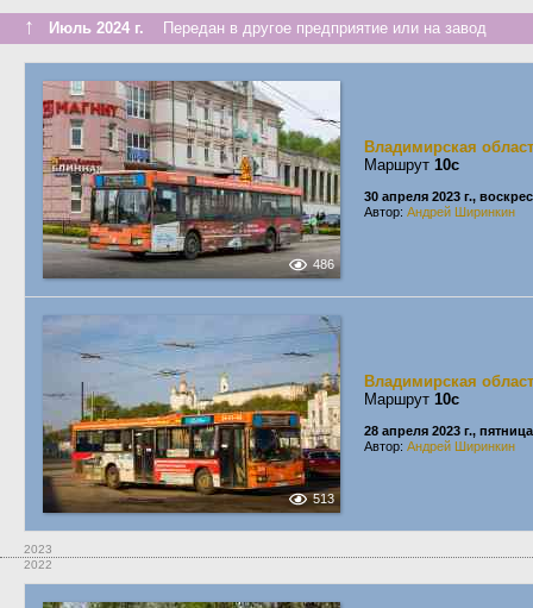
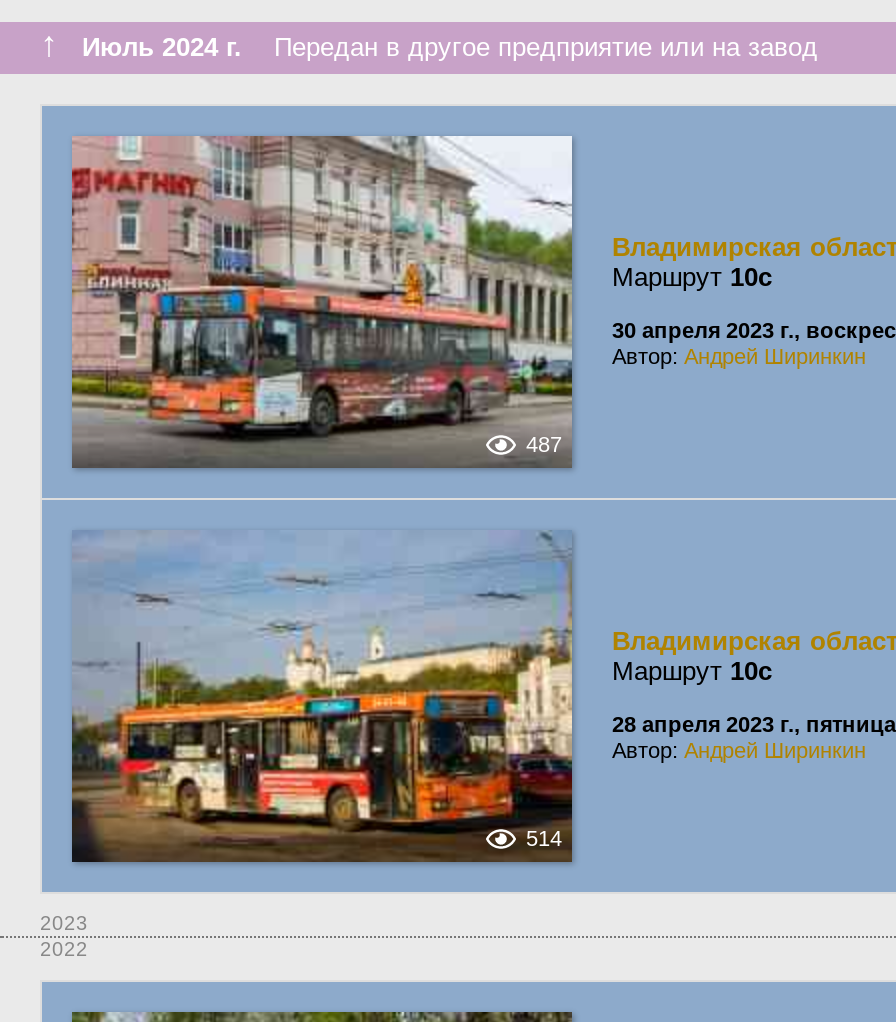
[313,257,334,271] 486 -> [526,432,562,456] 487
[313,491,334,506] 513 -> [526,826,562,850] 514

